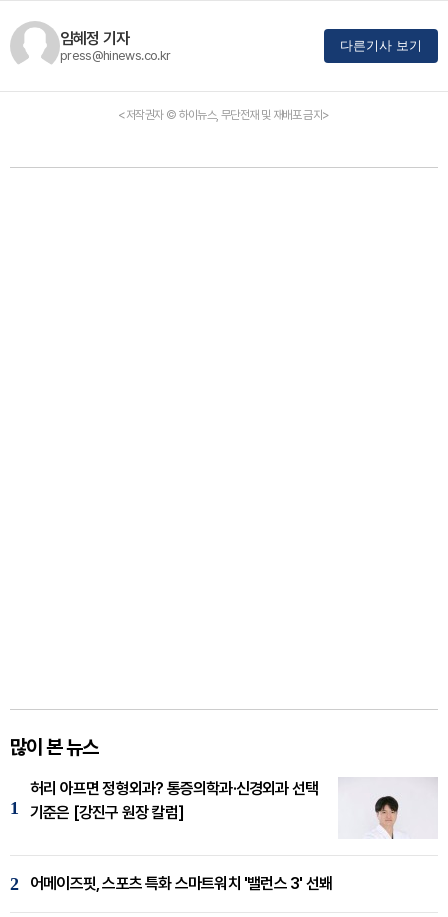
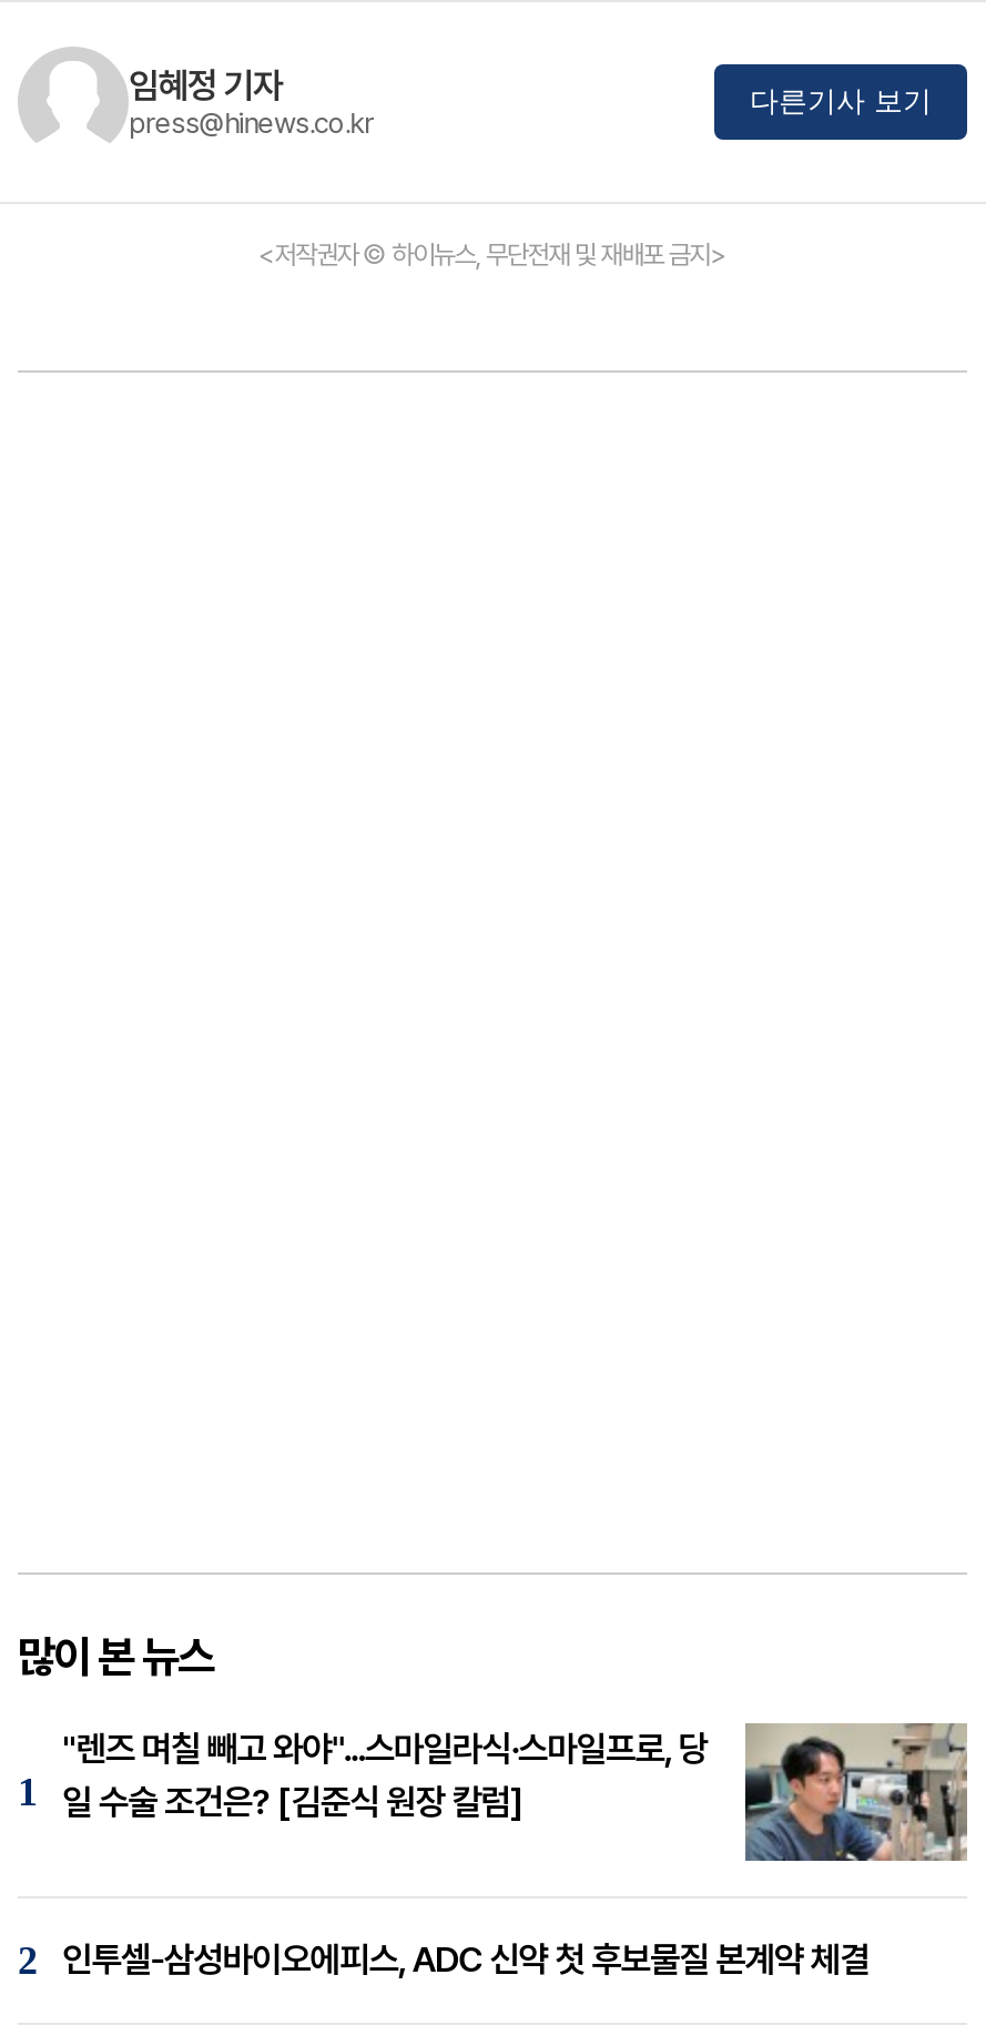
[30,777,438,839] [image] | 허리 아프면 정형외과? 통증의학과·신경외과 선택 | 기준은 [강진구 원장 칼럼] -> [62,1721,969,1863] [image] | "렌즈 며칠 빼고 와야"...스마일라식·스마일프로, 당 | 일 수술 조건은? [김준식 원장 칼럼]
[30,874,332,893] 어메이즈핏, 스포츠 특화 스마트워치 '밸런스 3' 선봬 -> [62,1938,869,1980] 인투셀-삼성바이오에피스, ADC 신약 첫 후보물질 본계약 체결

